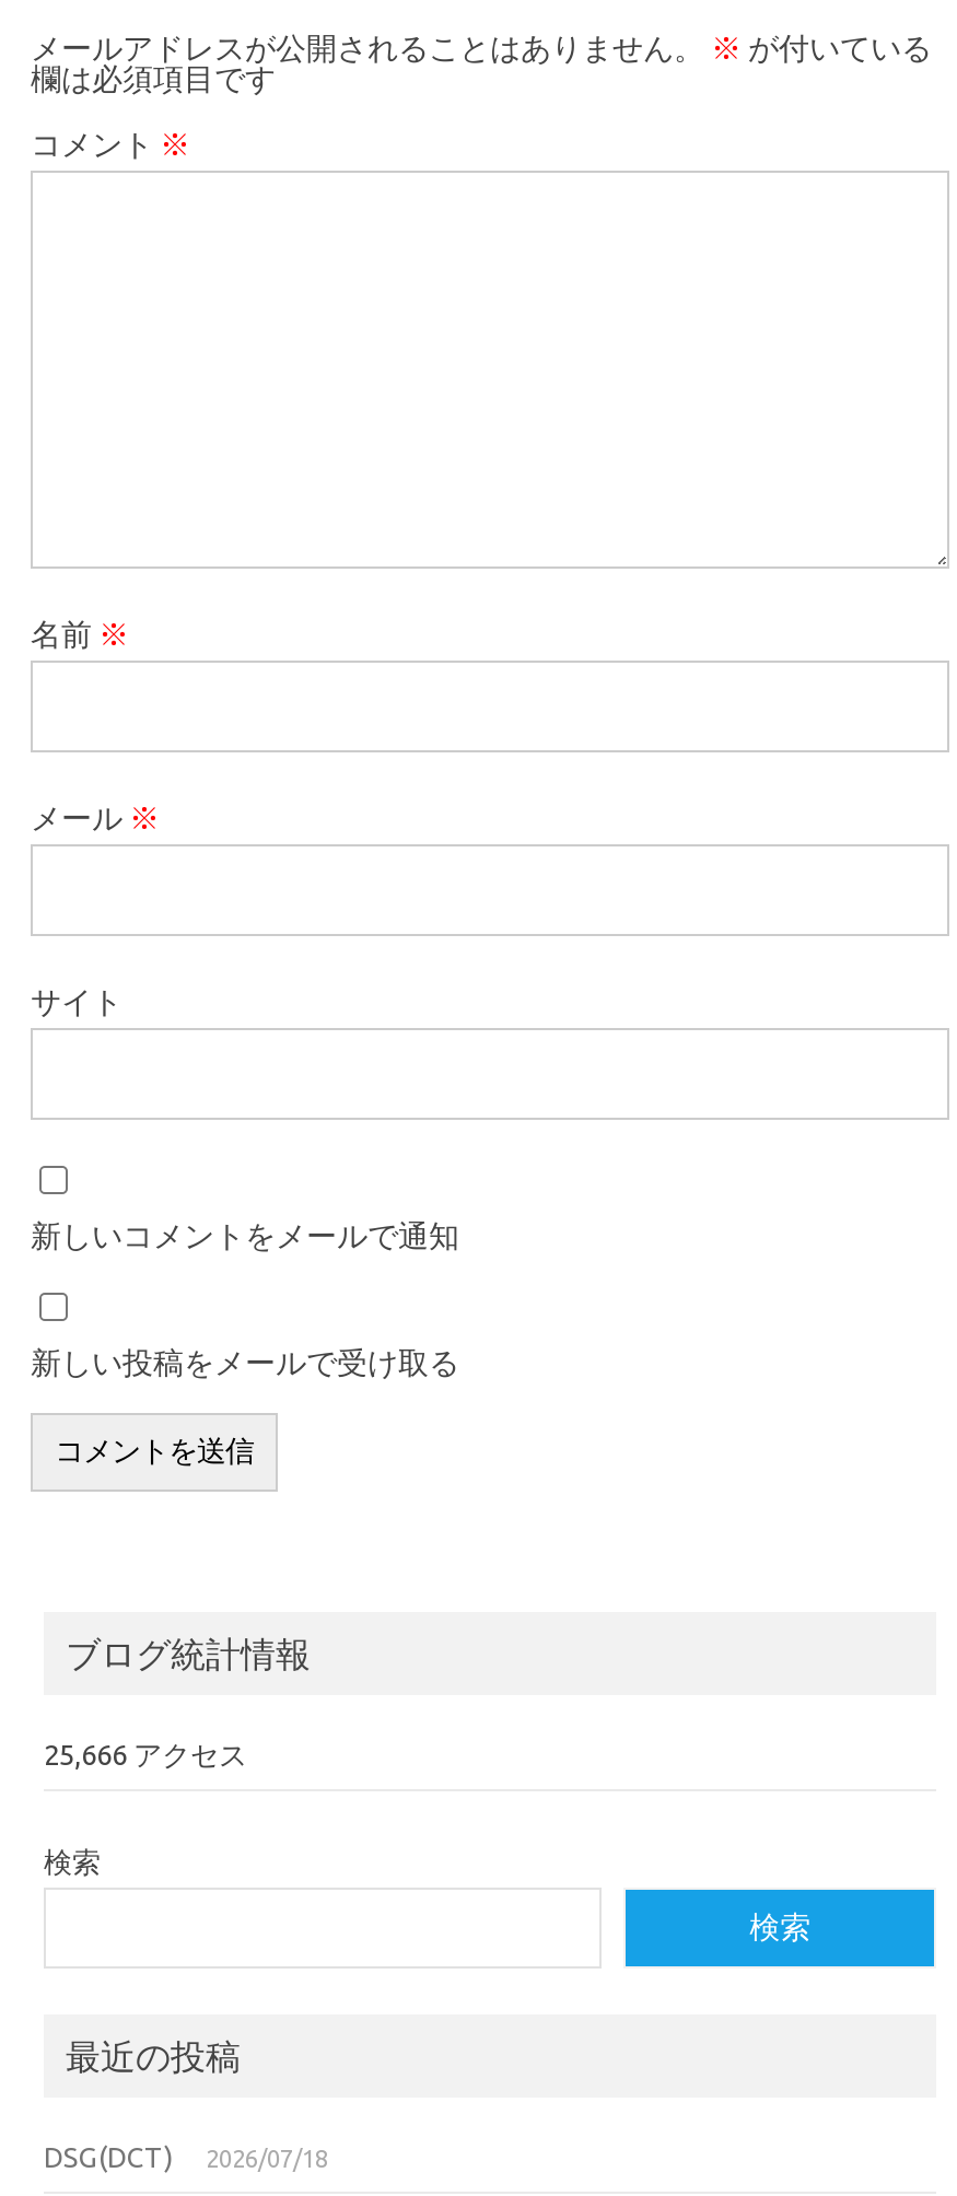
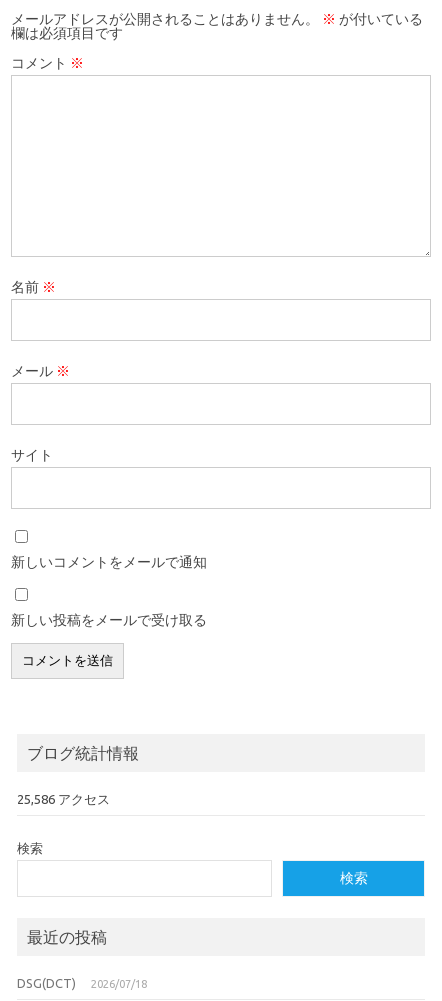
[44,1738,247,1769] 25,666 アクセス -> [17,792,110,806] 25,586 アクセス

